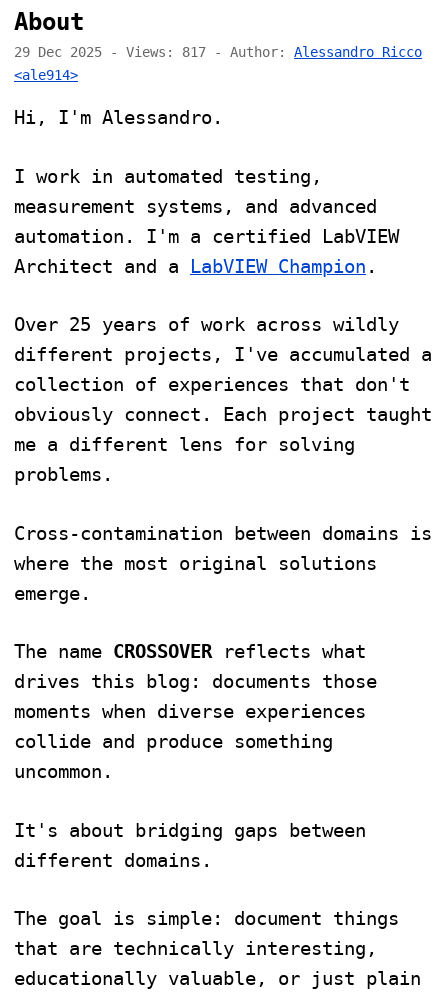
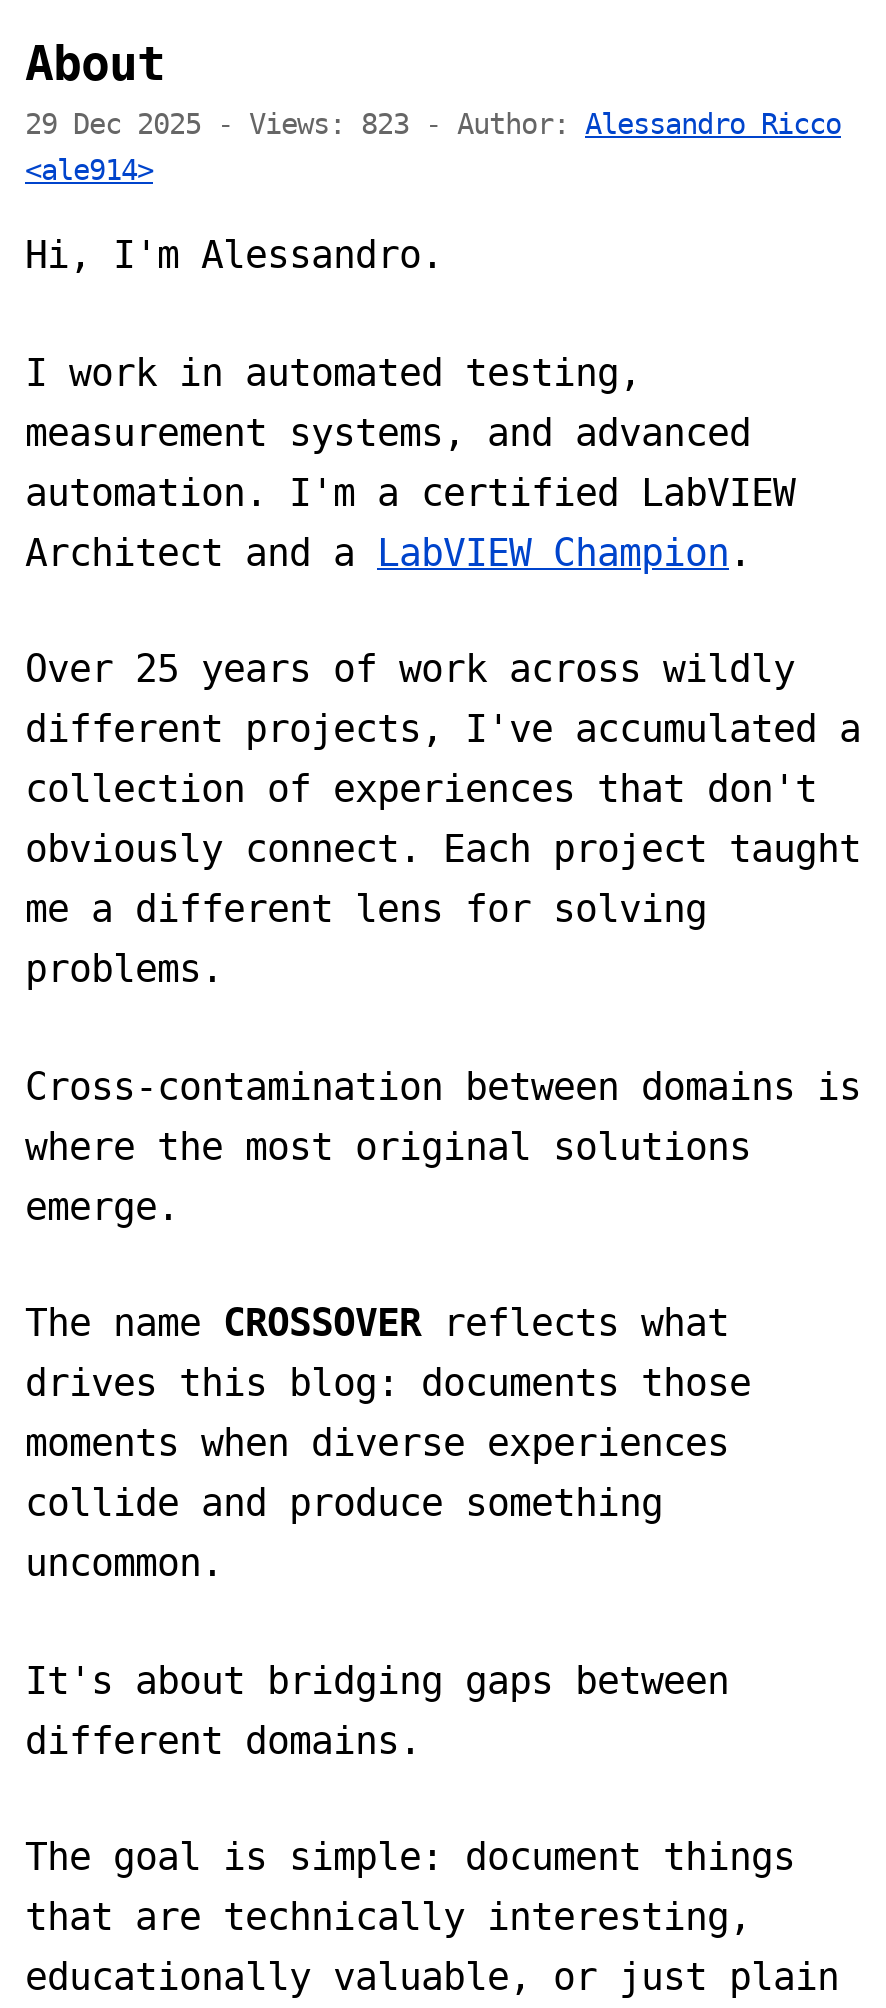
[14,44,422,60] 29 Dec 2025 - Views: 817 - Author: Alessandro Ricco -> [25,108,841,140] 29 Dec 2025 - Views: 823 - Author: Alessandro Ricco

